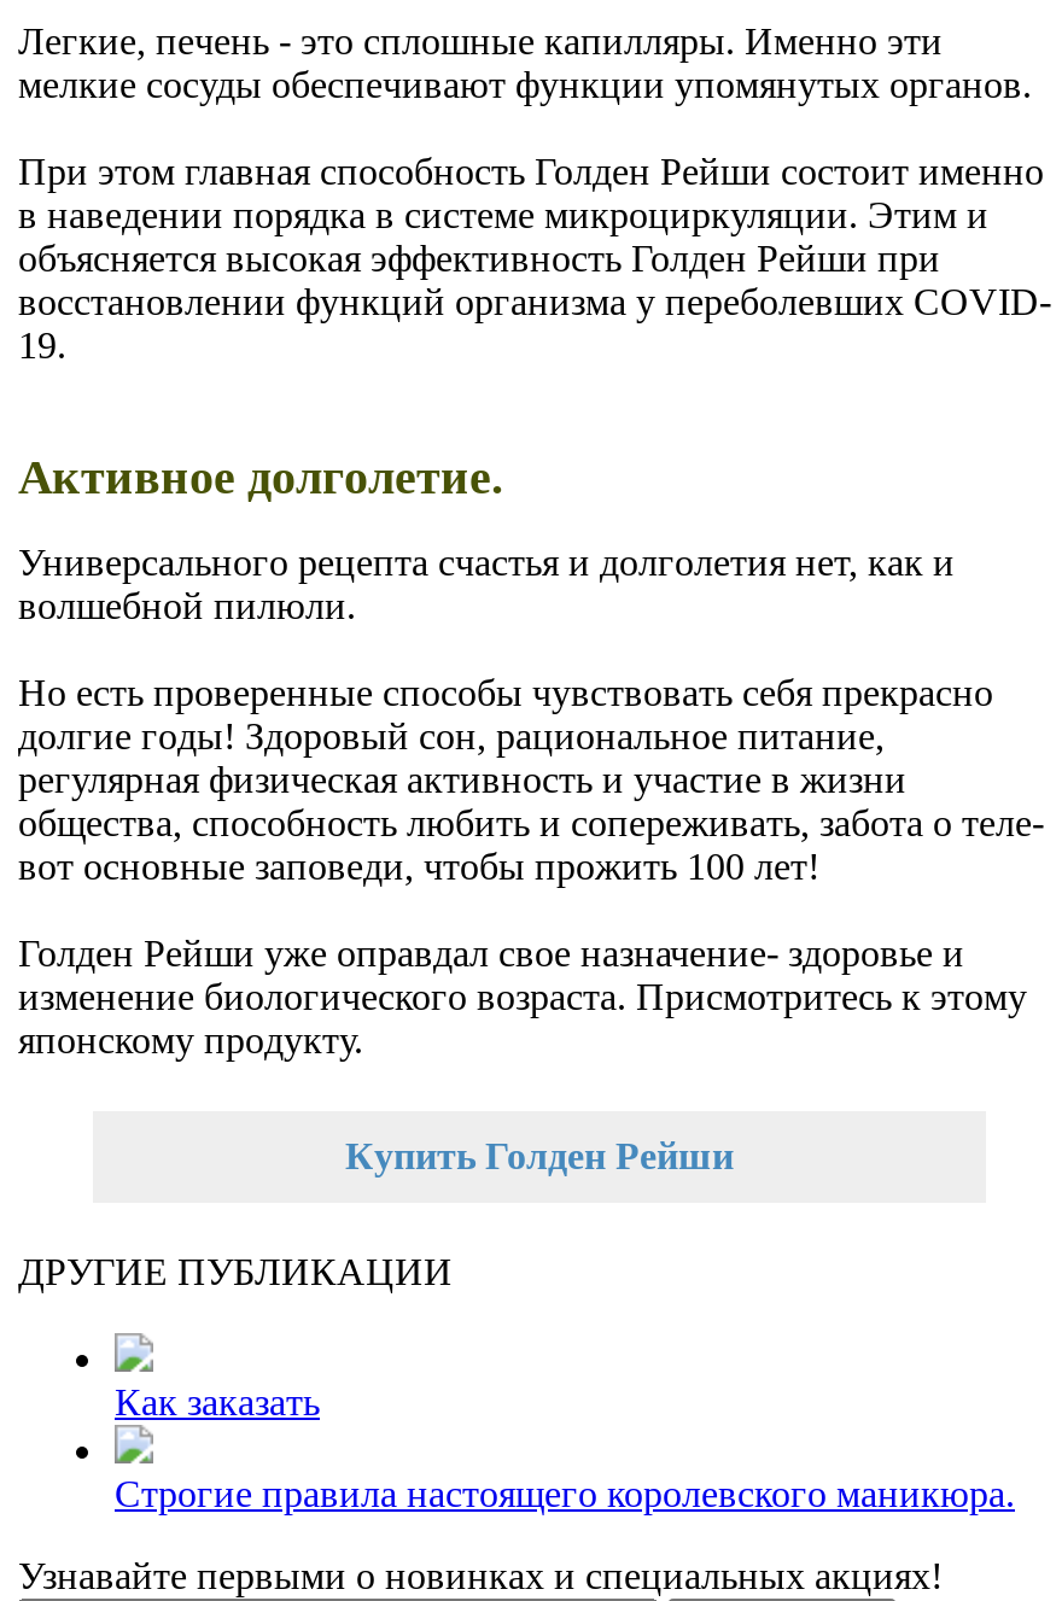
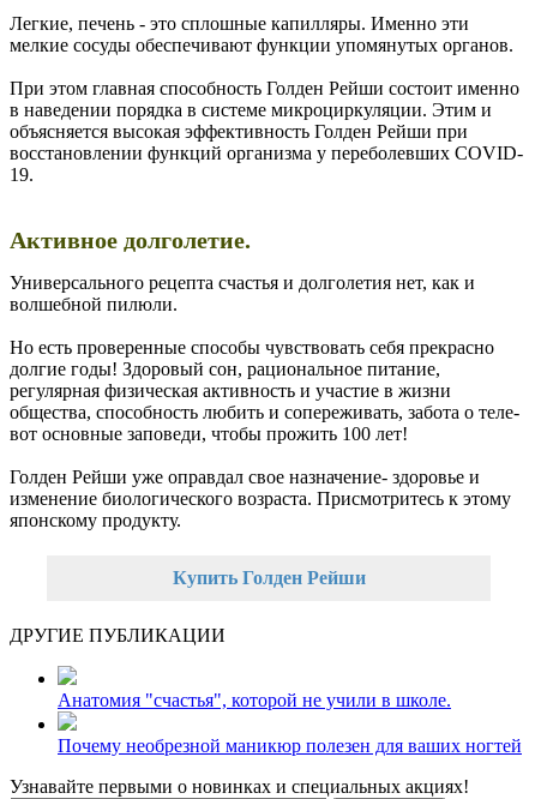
[115,1380,320,1421] Как заказать -> [58,689,451,710] Анатомия "счастья", которой не учили в школе.
[115,1472,1015,1513] Строгие правила настоящего королевского маникюра. -> [58,735,522,755] Почему необрезной маникюр полезен для ваших ногтей

